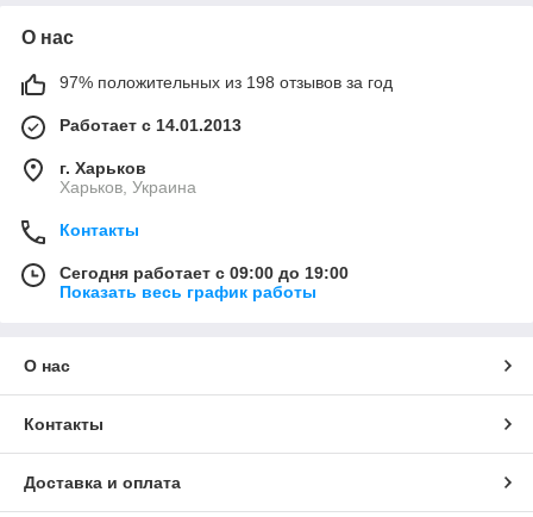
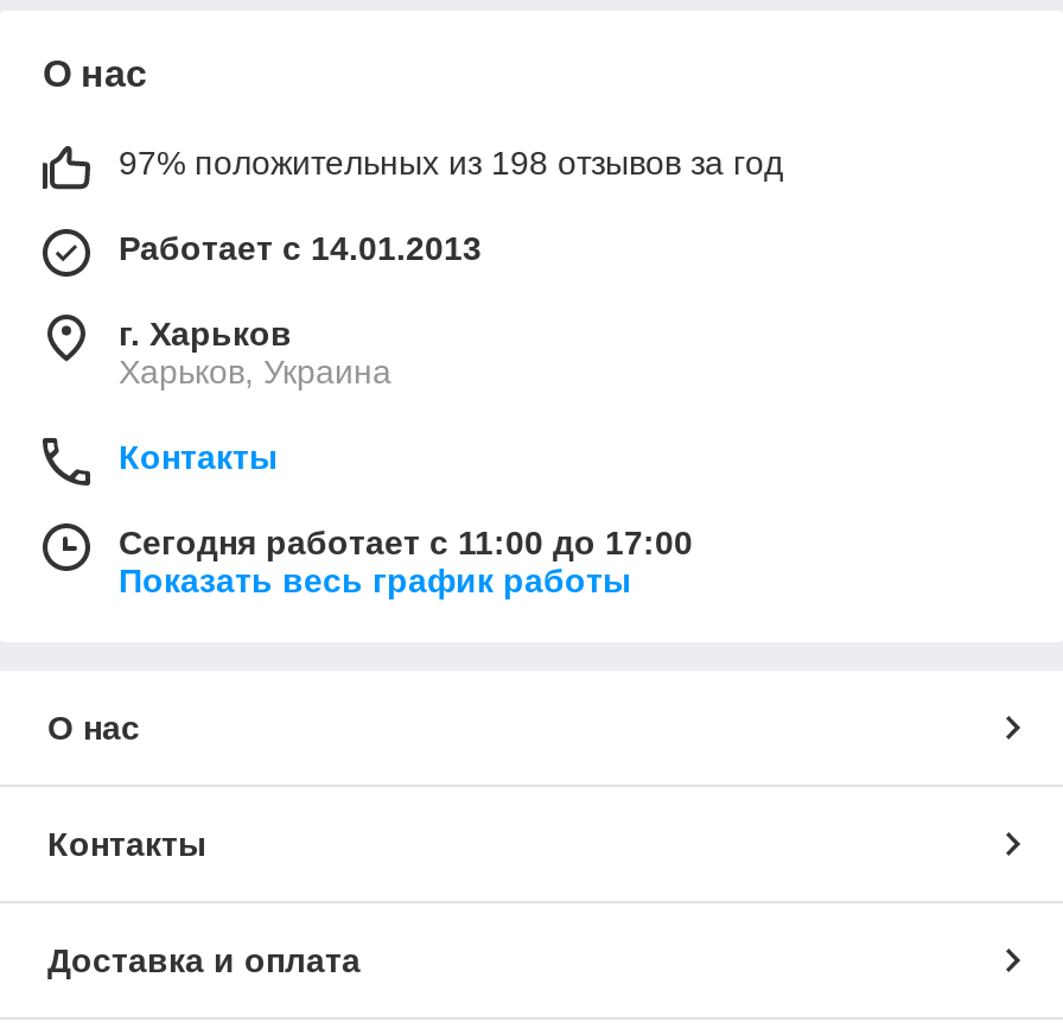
[59,263,349,282] Сегодня работает с 09:00 до 19:00 -> [119,523,693,561] Сегодня работает с 11:00 до 17:00

